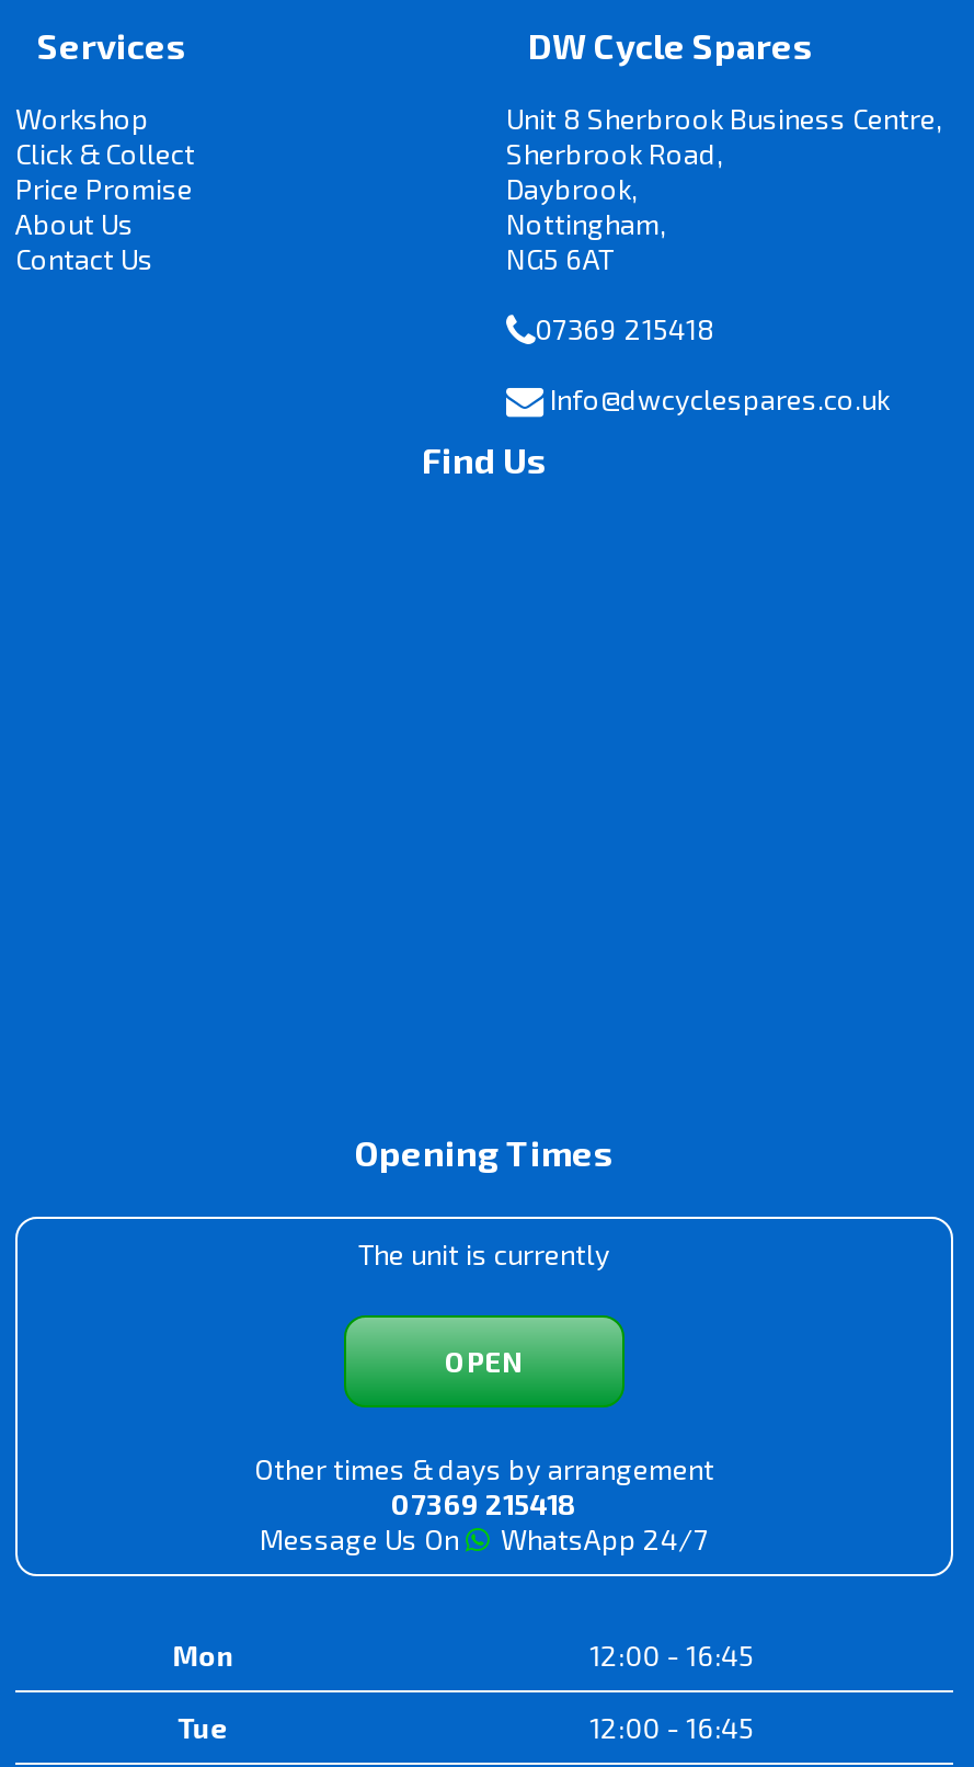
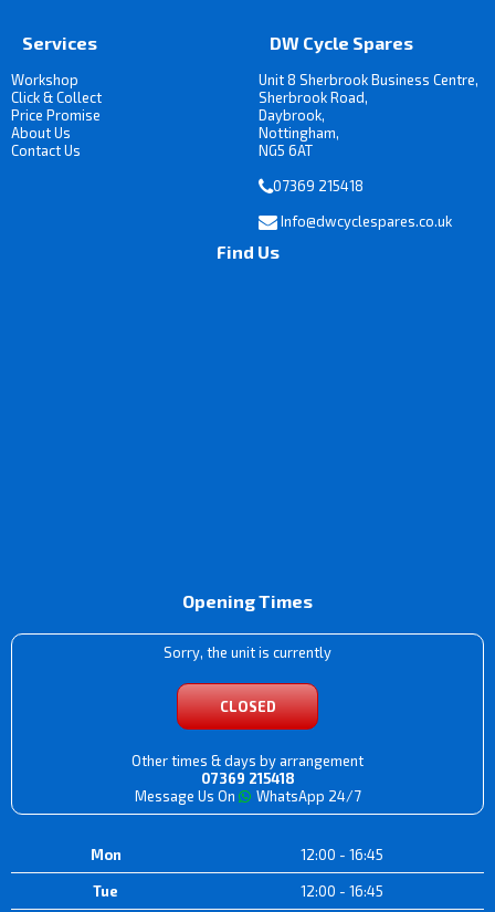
[358,1236,610,1271] The unit is currently -> [164,643,331,661] Sorry, the unit is currently
[445,1343,524,1378] OPEN -> [219,697,276,715] CLOSED

